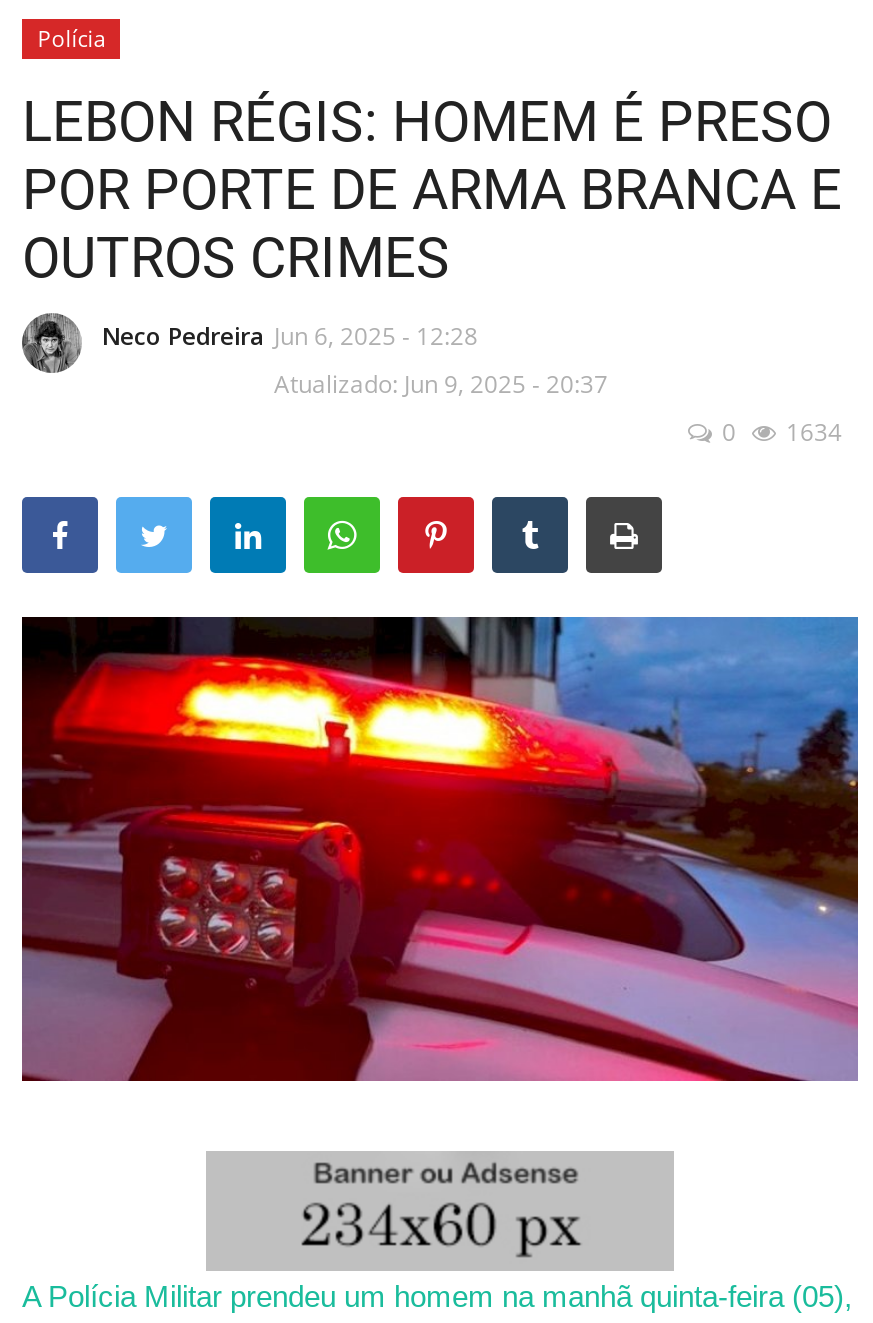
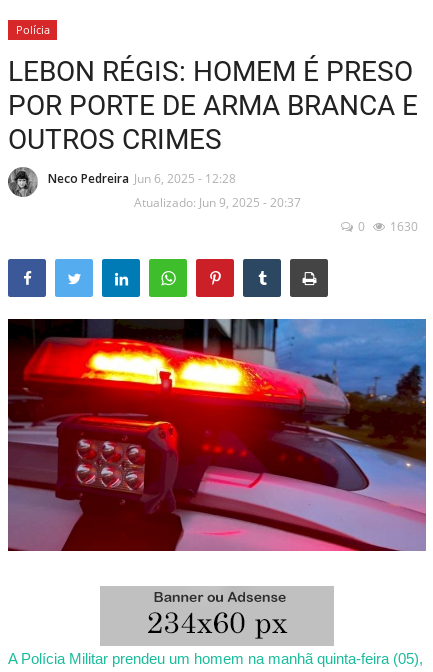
[722,415,842,449] 0 1634 -> [358,218,418,235] 0 1630

